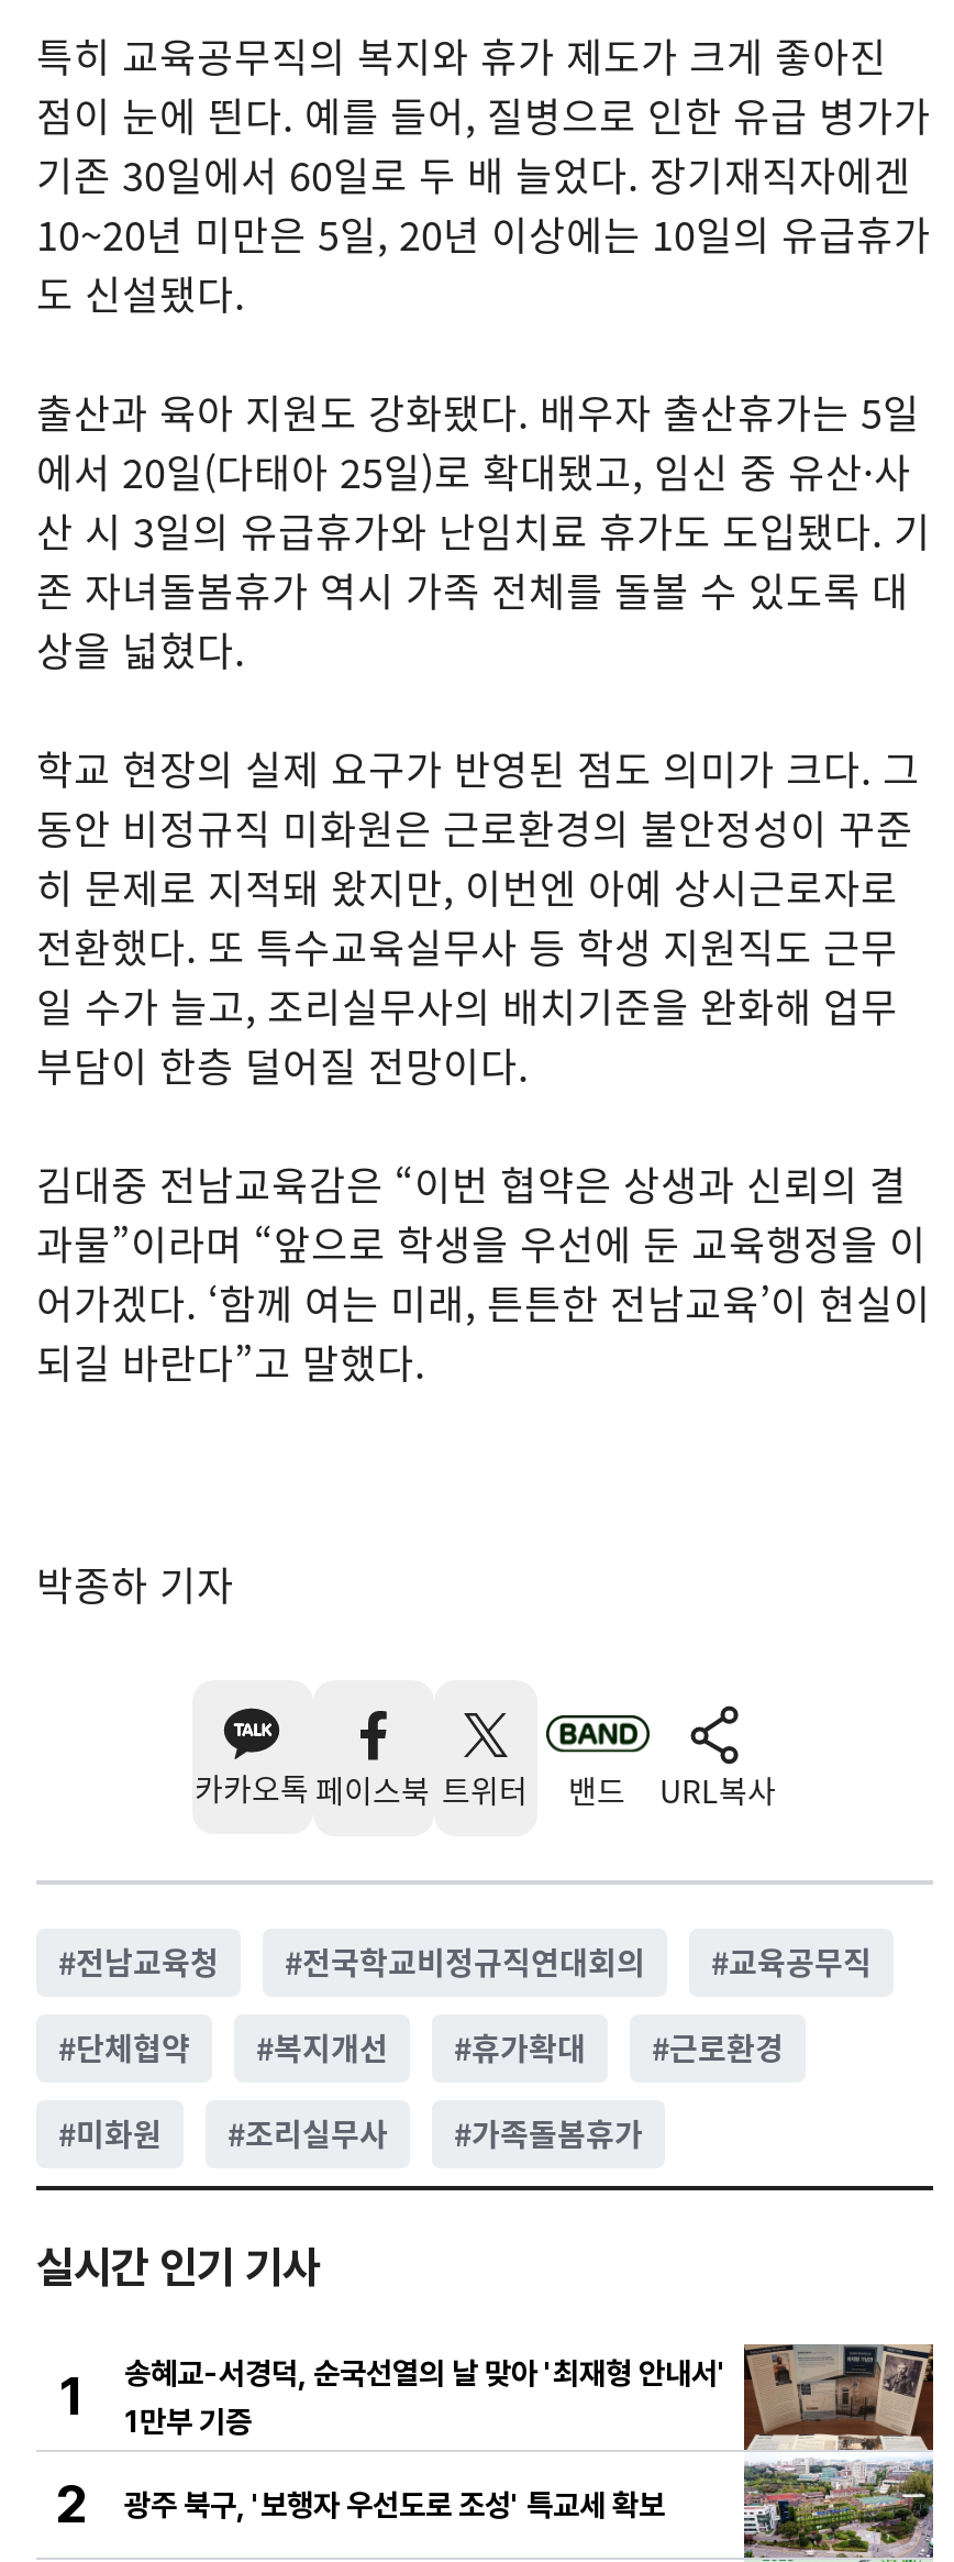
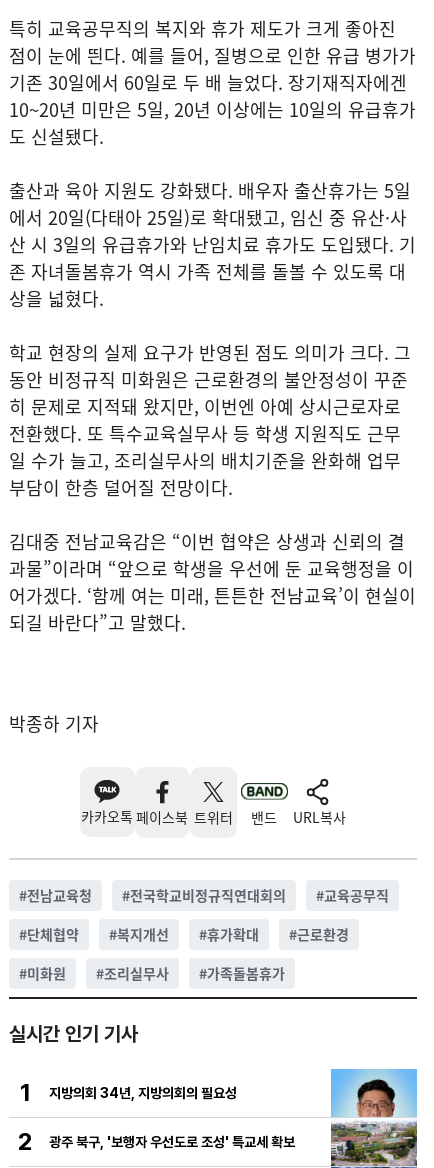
[124,2355,726,2438] 송혜교-서경덕, 순국선열의 날 맞아 '최재형 안내서' | 1만부 기증 -> [49,1085,237,1101] 지방의회 34년, 지방의회의 필요성
[742,2342,935,2452] [image] -> [330,1068,418,1118] [image]

